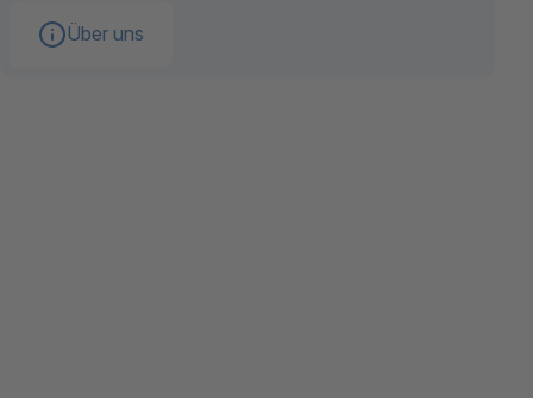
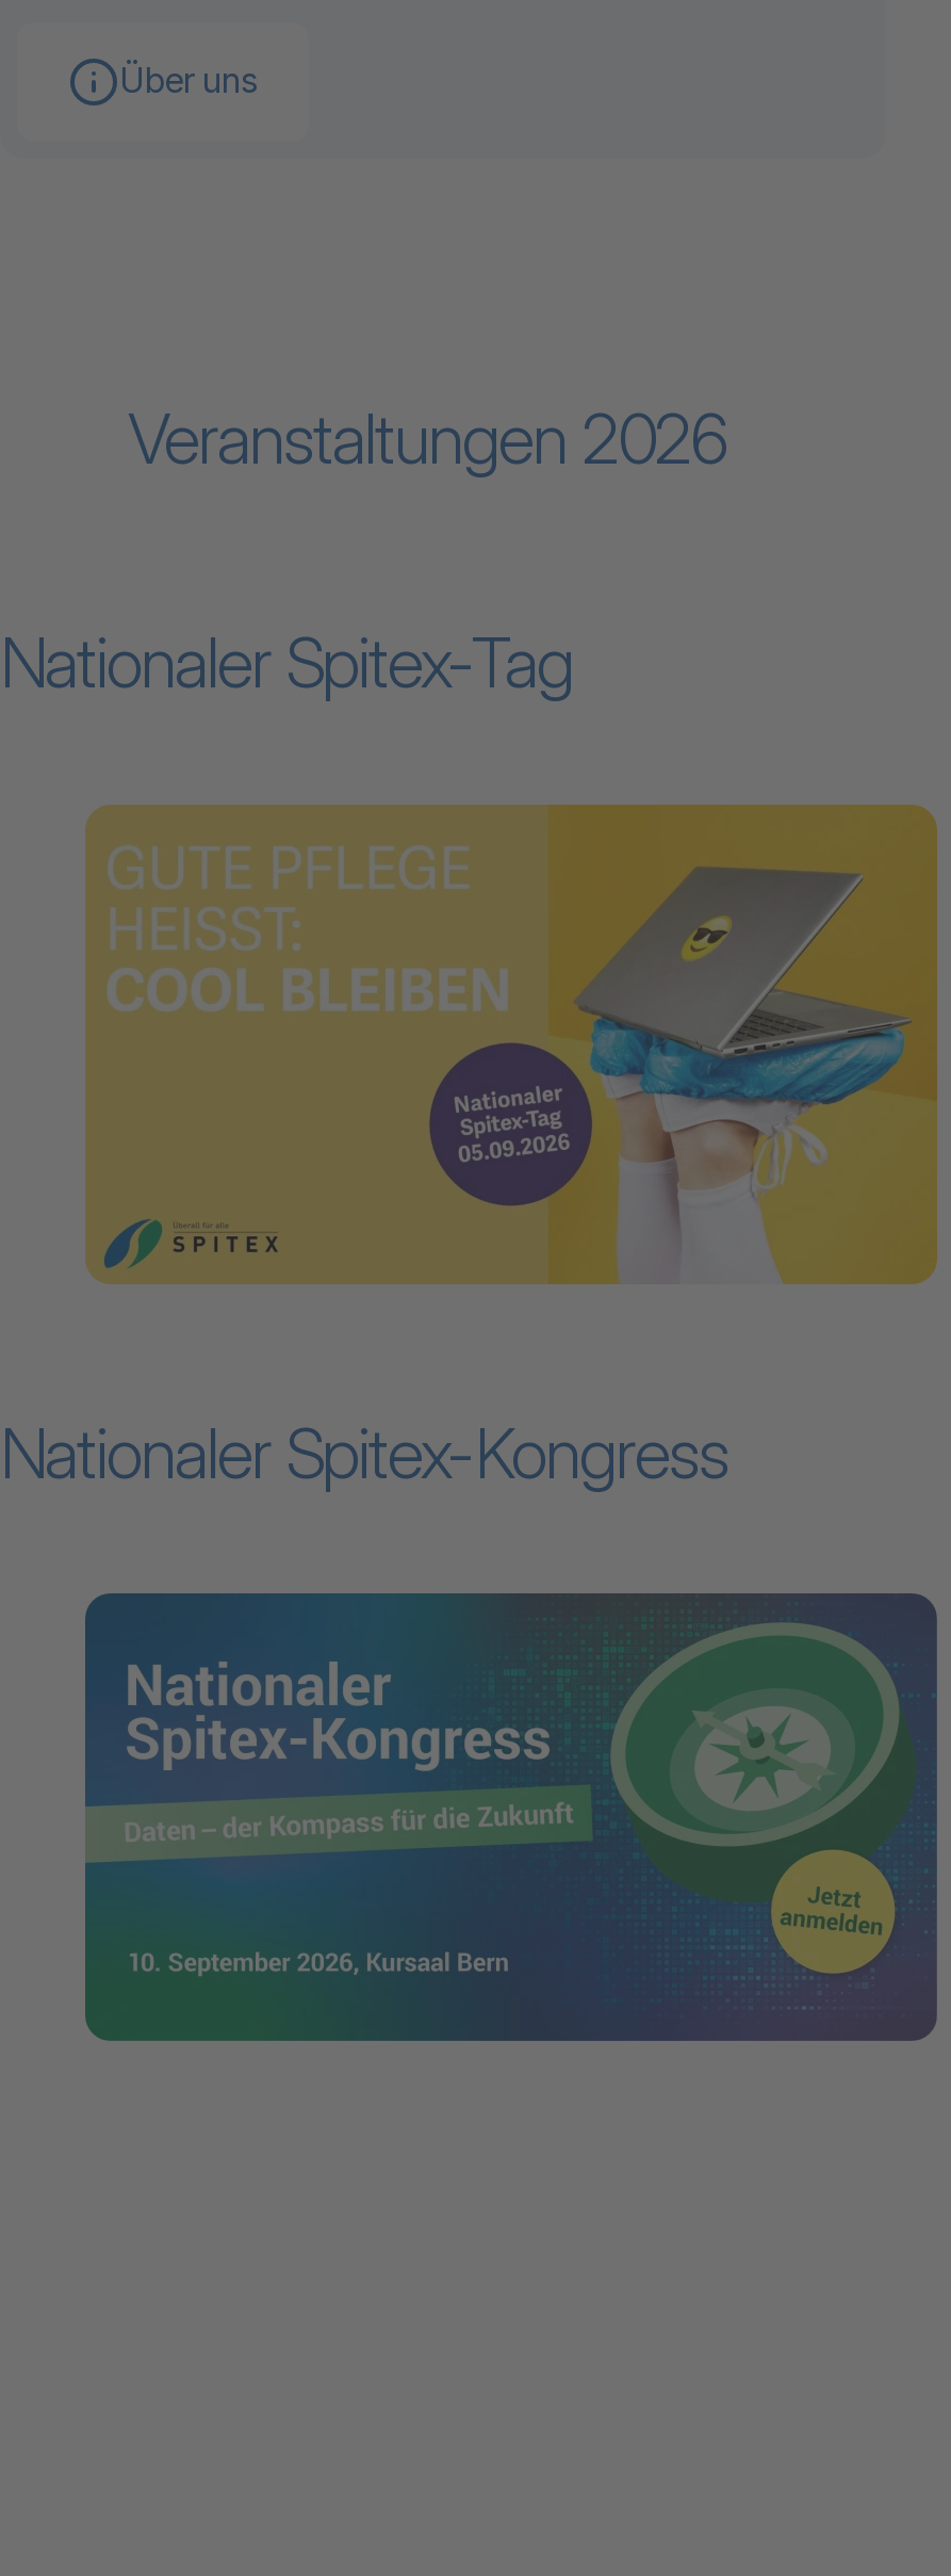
none -> [0,397,724,705] Veranstaltungen 2026 | Nationaler Spitex-Tag
none -> [0,1412,743,1495] Nationaler Spitex-Kongress
none -> [83,803,939,1286] [image]
none -> [83,1591,939,2043] [image]

